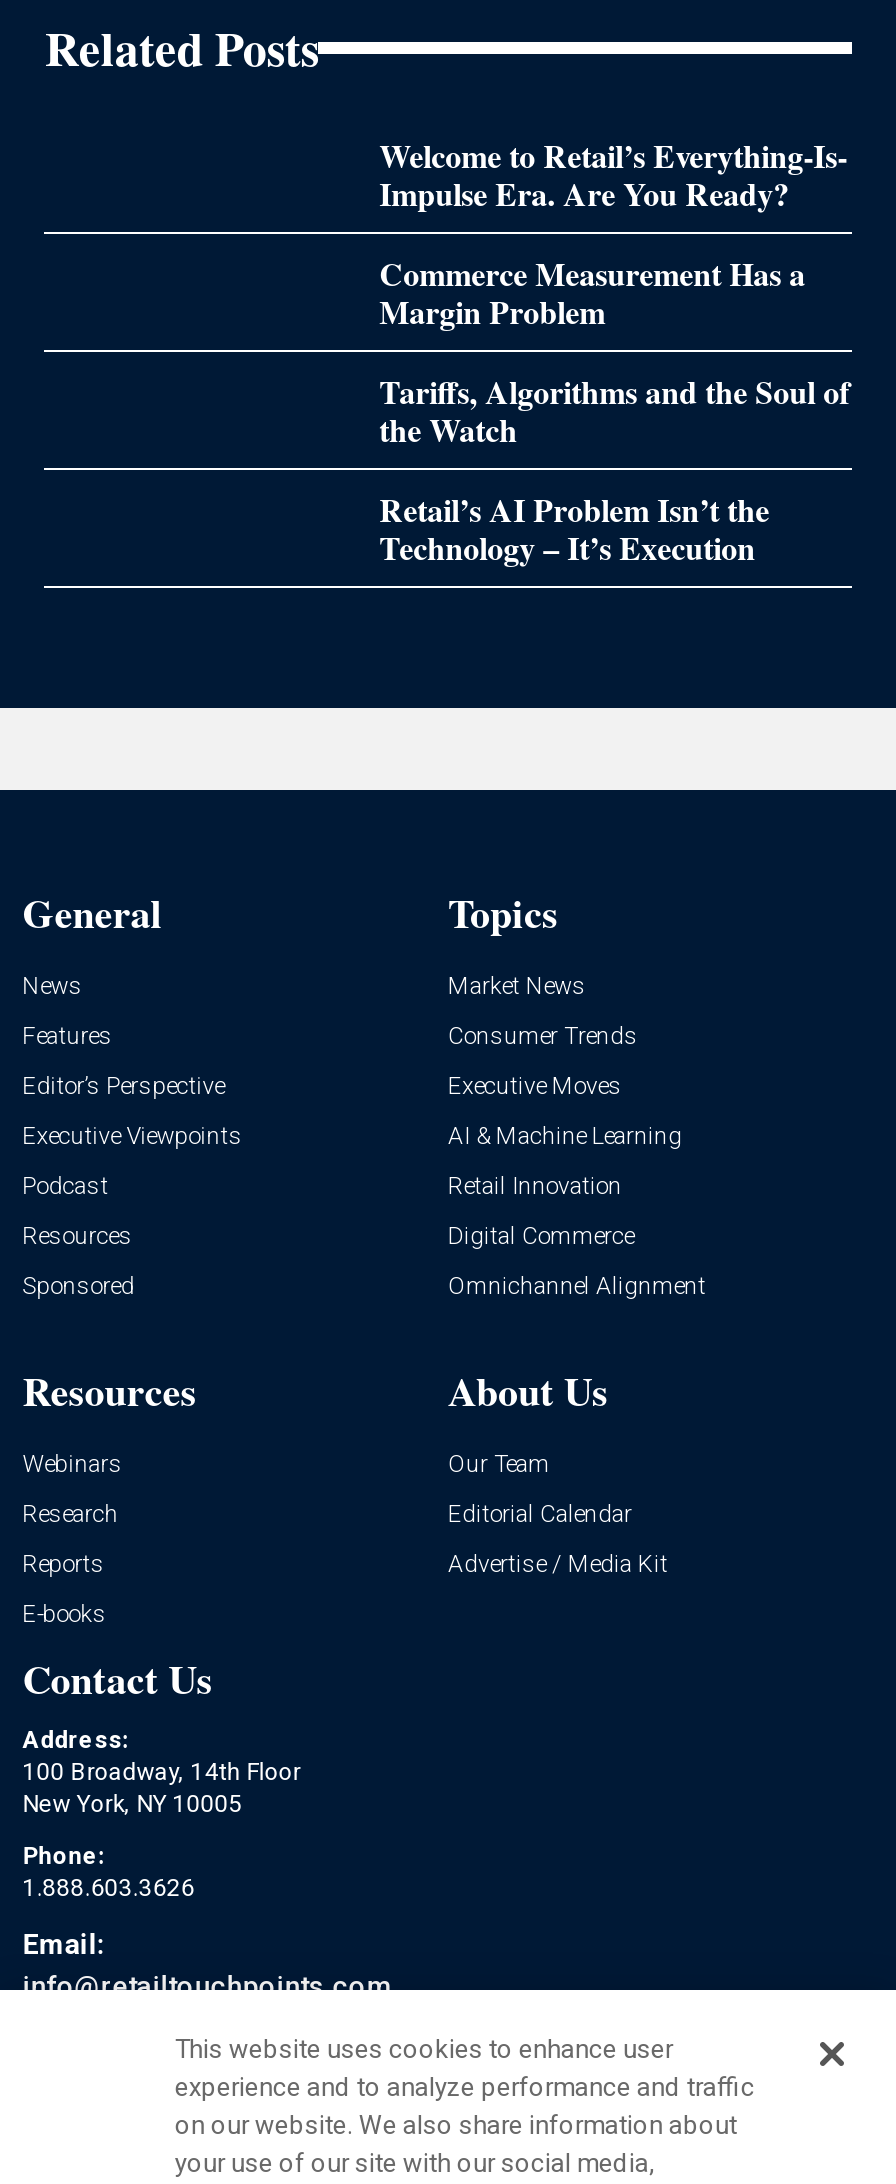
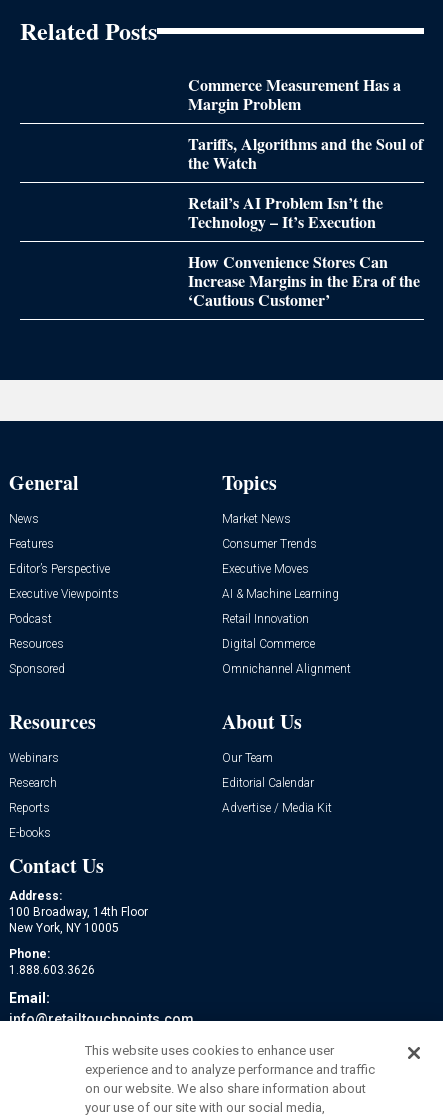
[379,132,847,216] Welcome to Retail’s Everything-Is- | Impulse Era. Are You Ready? -> none
moved [379,250,849,570] -> [188,73,423,233]: Commerce Measurement Has a | Margin Problem | Tariffs, Algorithms and the Soul of | the Watch | Retail’s AI Problem Isn’t the | Technology – It’s Execution
none -> [188,250,420,311] How Convenience Stores Can | Increase Margins in the Era of the | ‘Cautious Customer’

